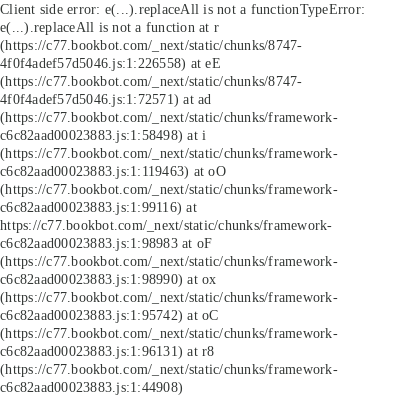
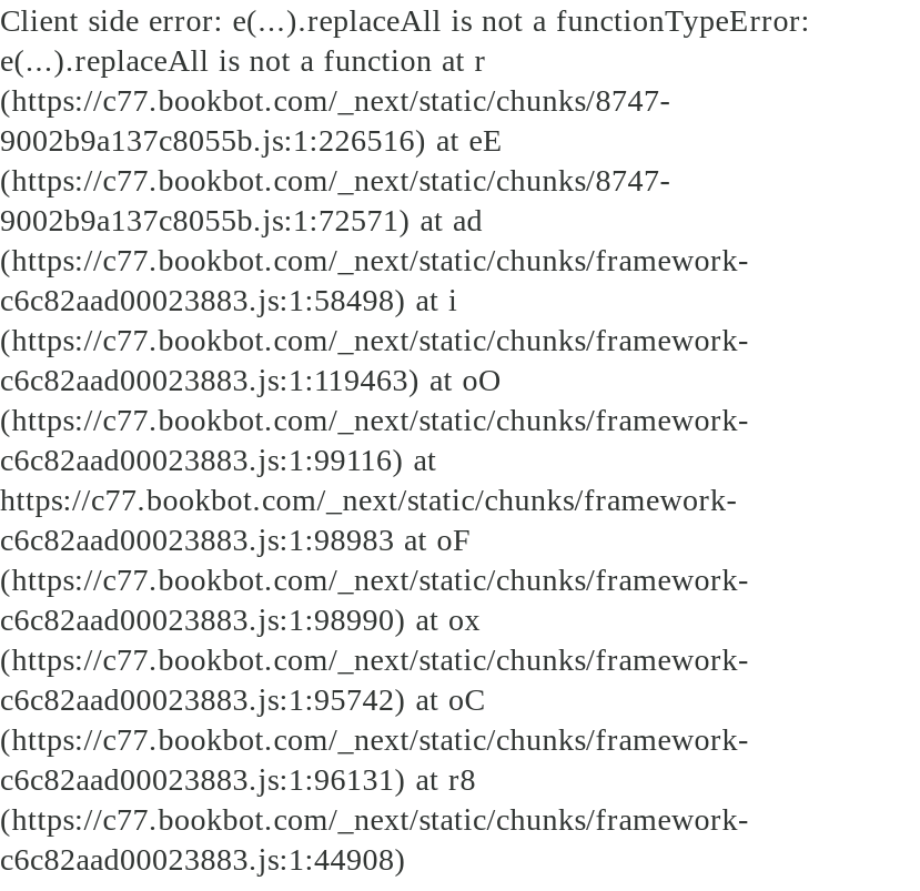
[0,55,221,71] 4f0f4adef57d5046.js:1:226558) at eE -> [0,122,503,158] 9002b9a137c8055b.js:1:226516) at eE
[0,91,211,107] 4f0f4adef57d5046.js:1:72571) at ad -> [0,202,483,237] 9002b9a137c8055b.js:1:72571) at ad

